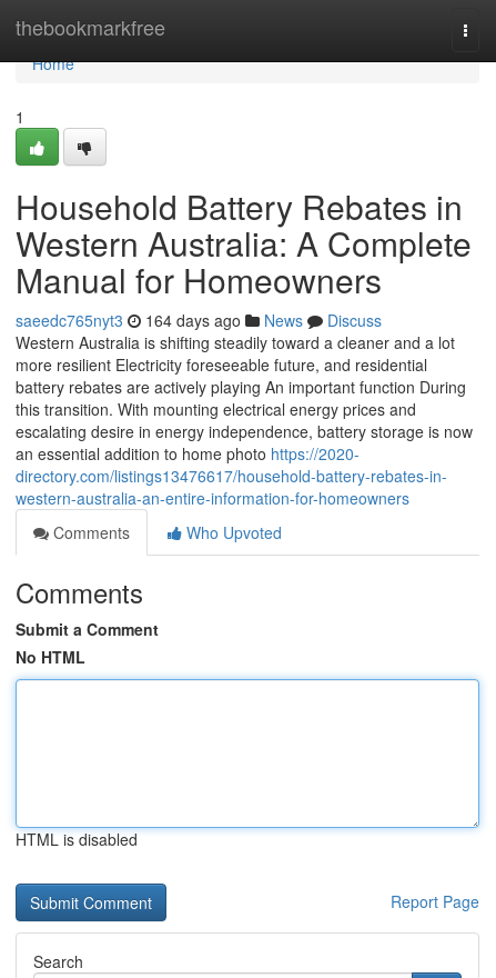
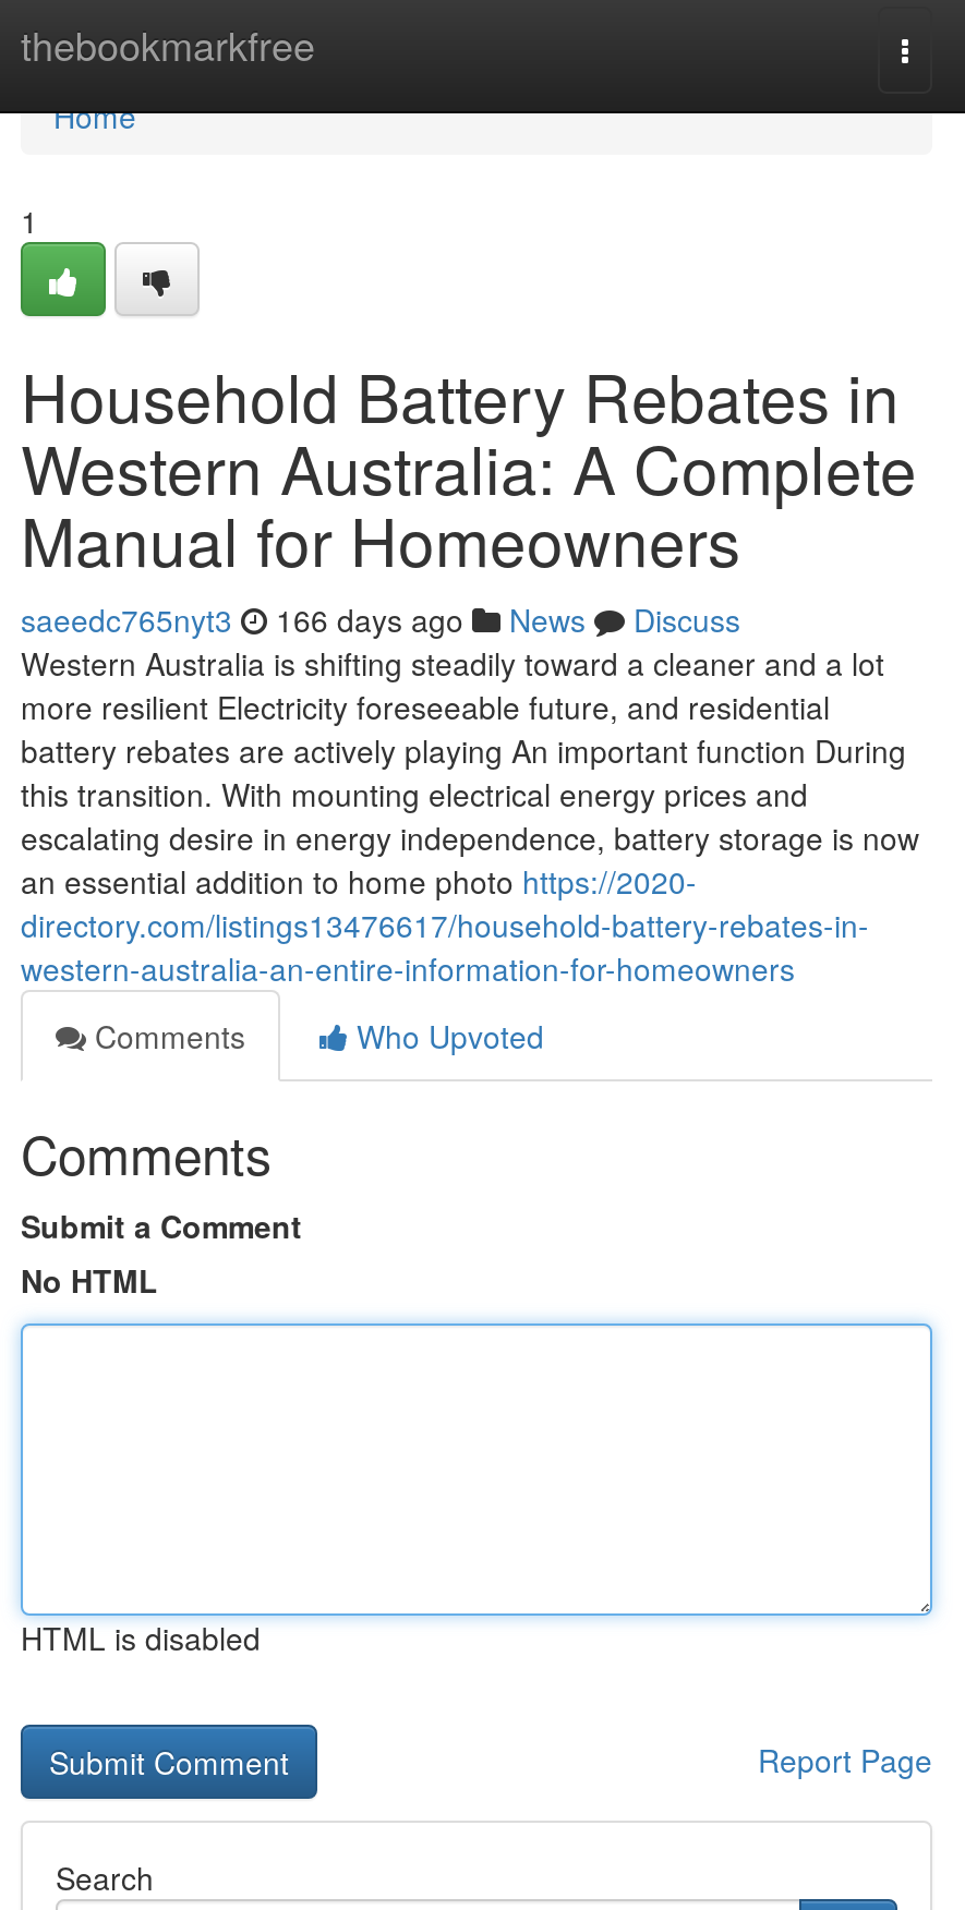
[16,309,382,331] saeedc765nyt3 164 days ago News Discuss -> [21,597,740,641] saeedc765nyt3 166 days ago News Discuss

